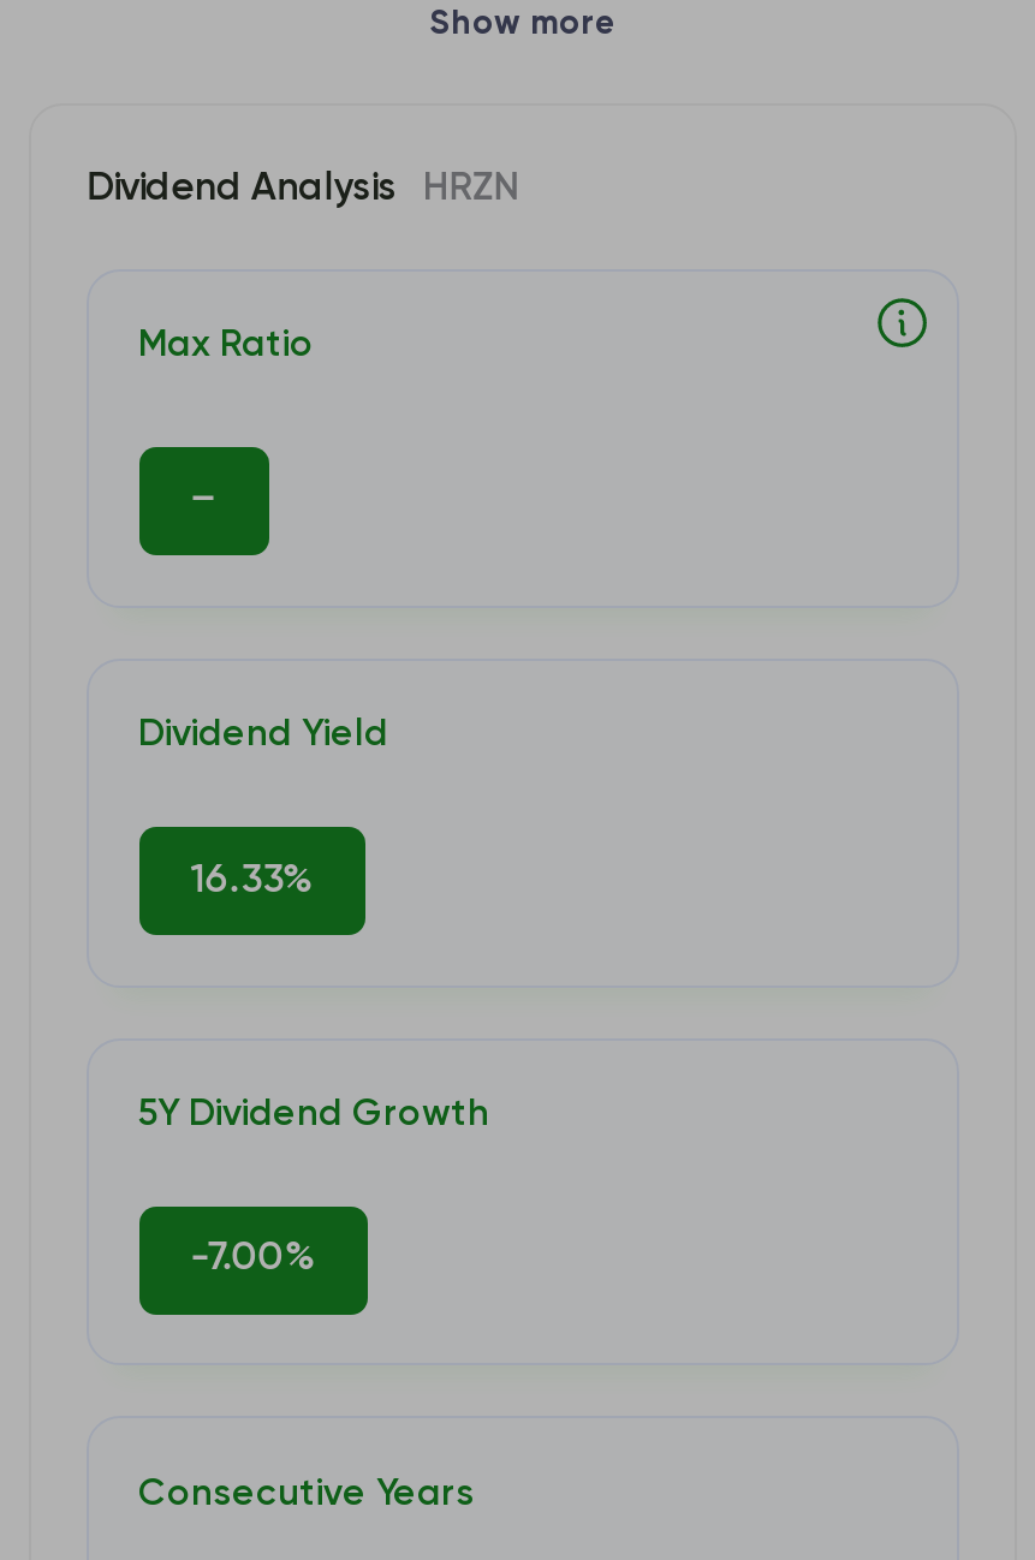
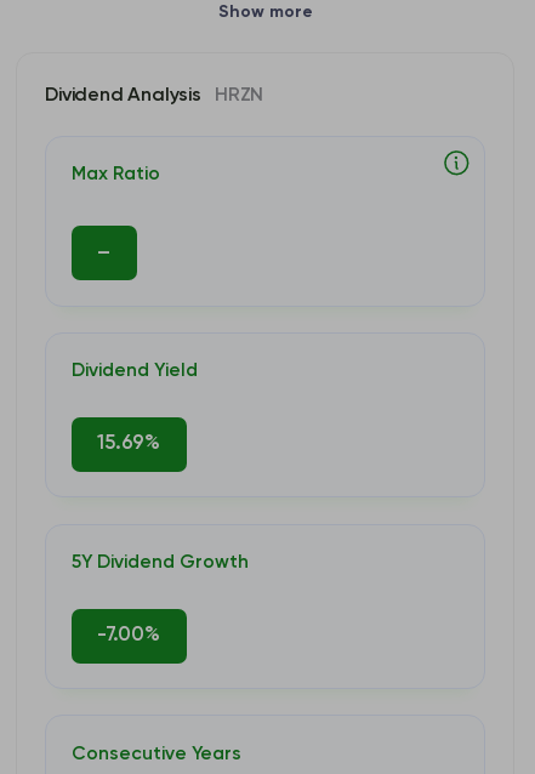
[190,860,313,901] 16.33% -> [97,434,160,455] 15.69%

